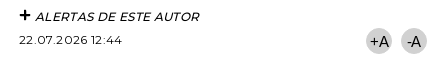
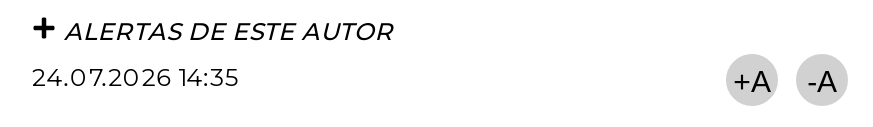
[19,32,123,47] 22.07.2026 12:44 -> [32,63,238,93] 24.07.2026 14:35

